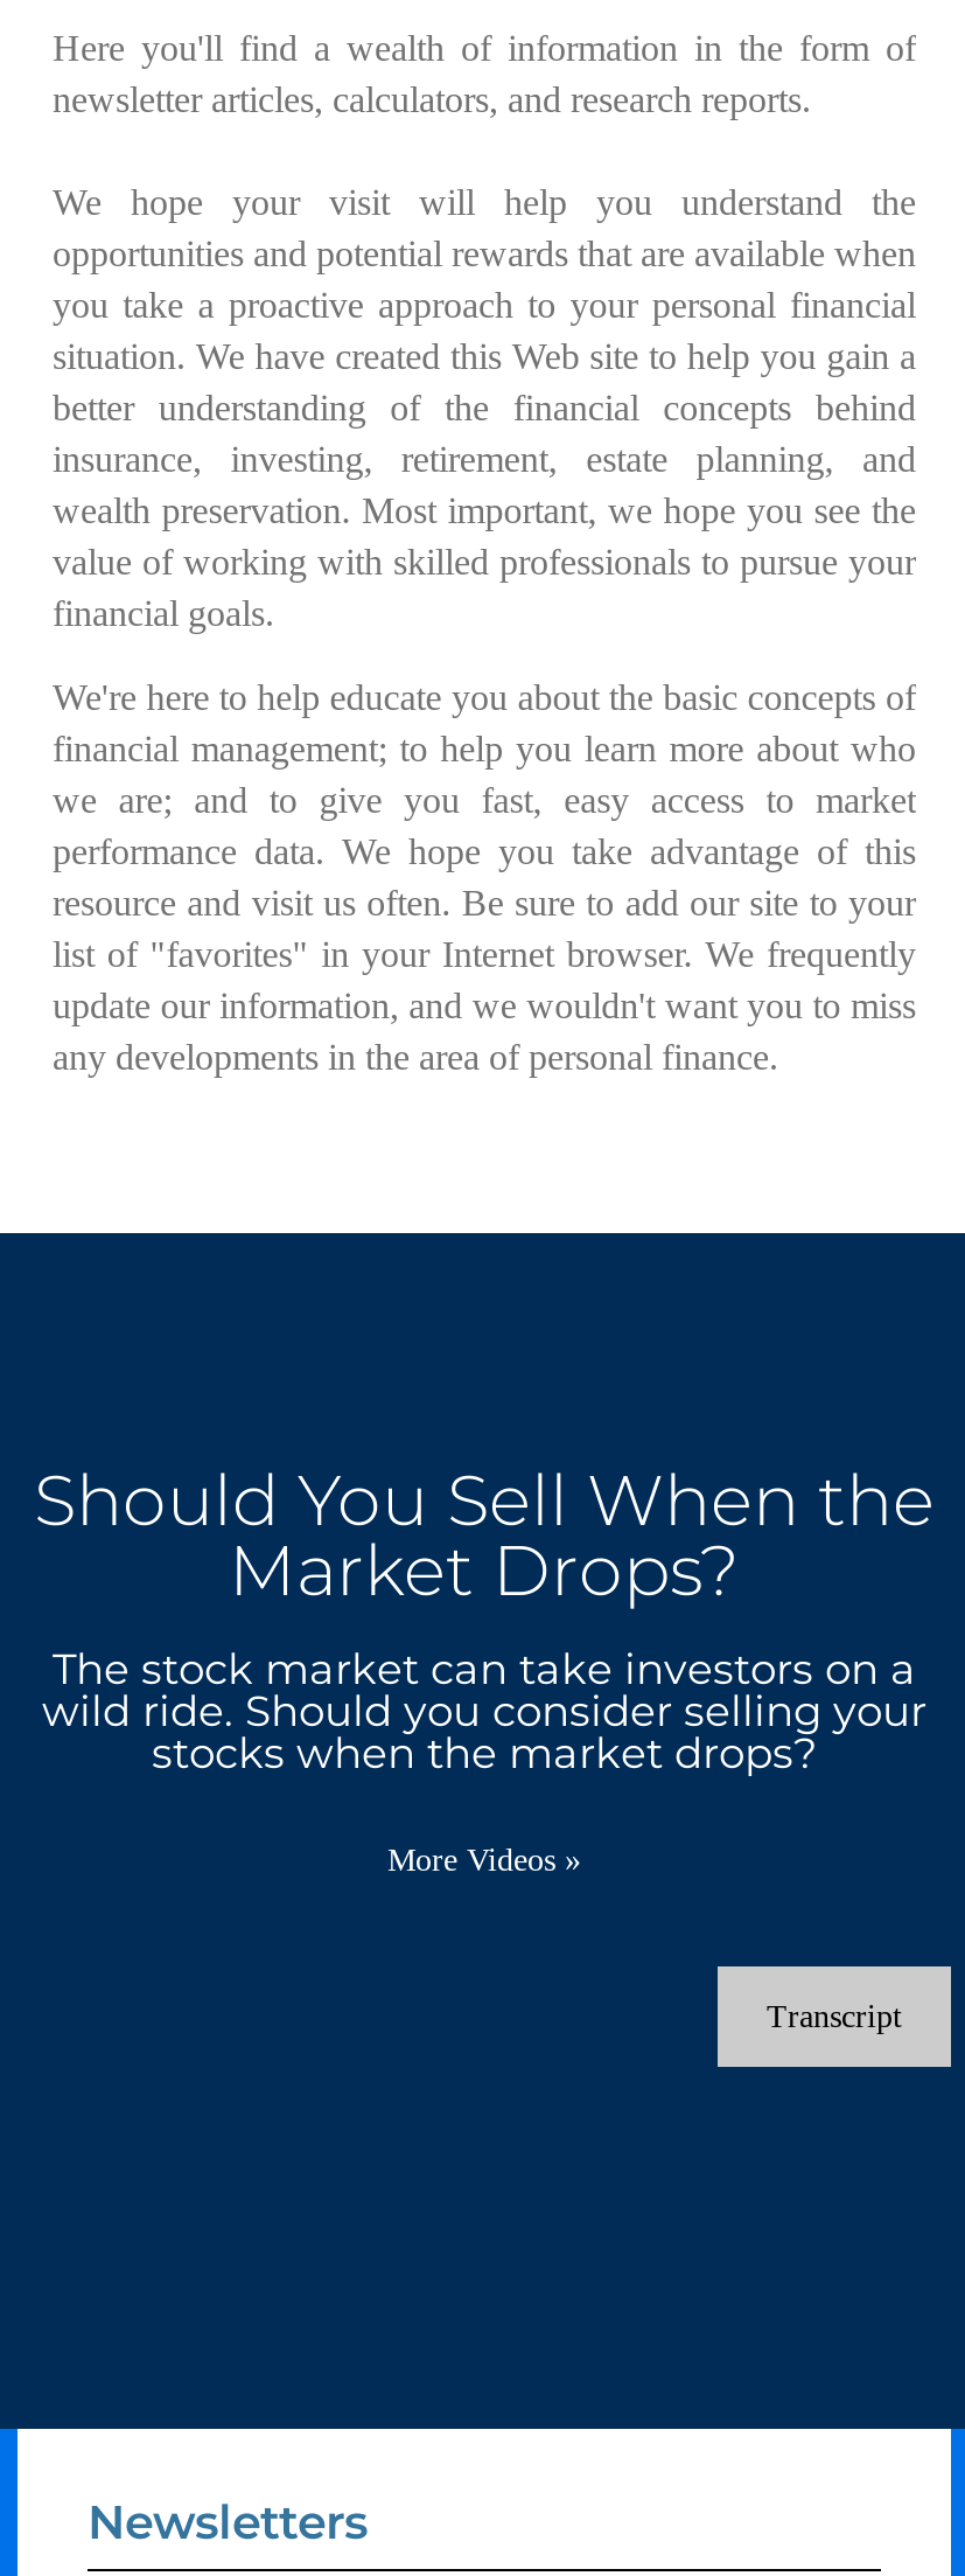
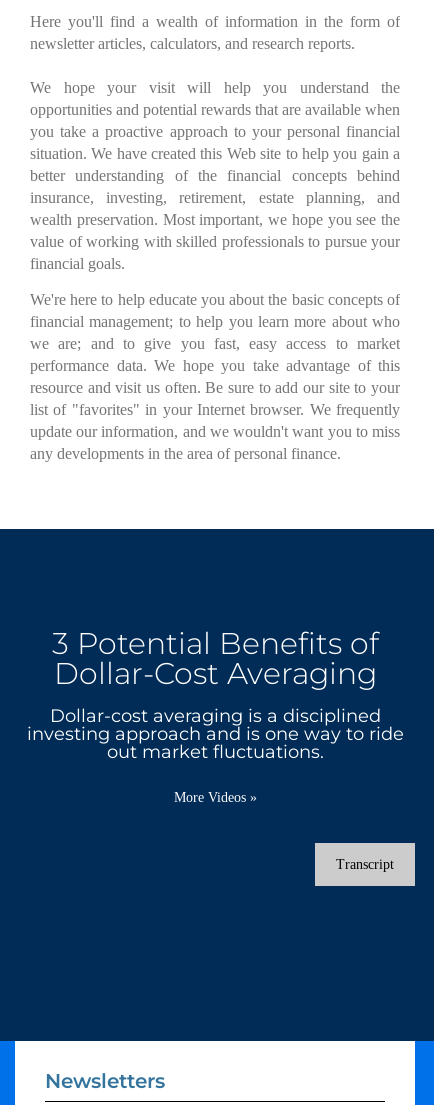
[34,1457,935,1780] Should You Sell When the | Market Drops? | The stock market can take investors on a | wild ride. Should you consider selling your | stocks when the market drops? -> [26,625,403,763] 3 Potential Benefits of | Dollar-Cost Averaging | Dollar-cost averaging is a disciplined | investing approach and is one way to ride | out market fluctuations.

